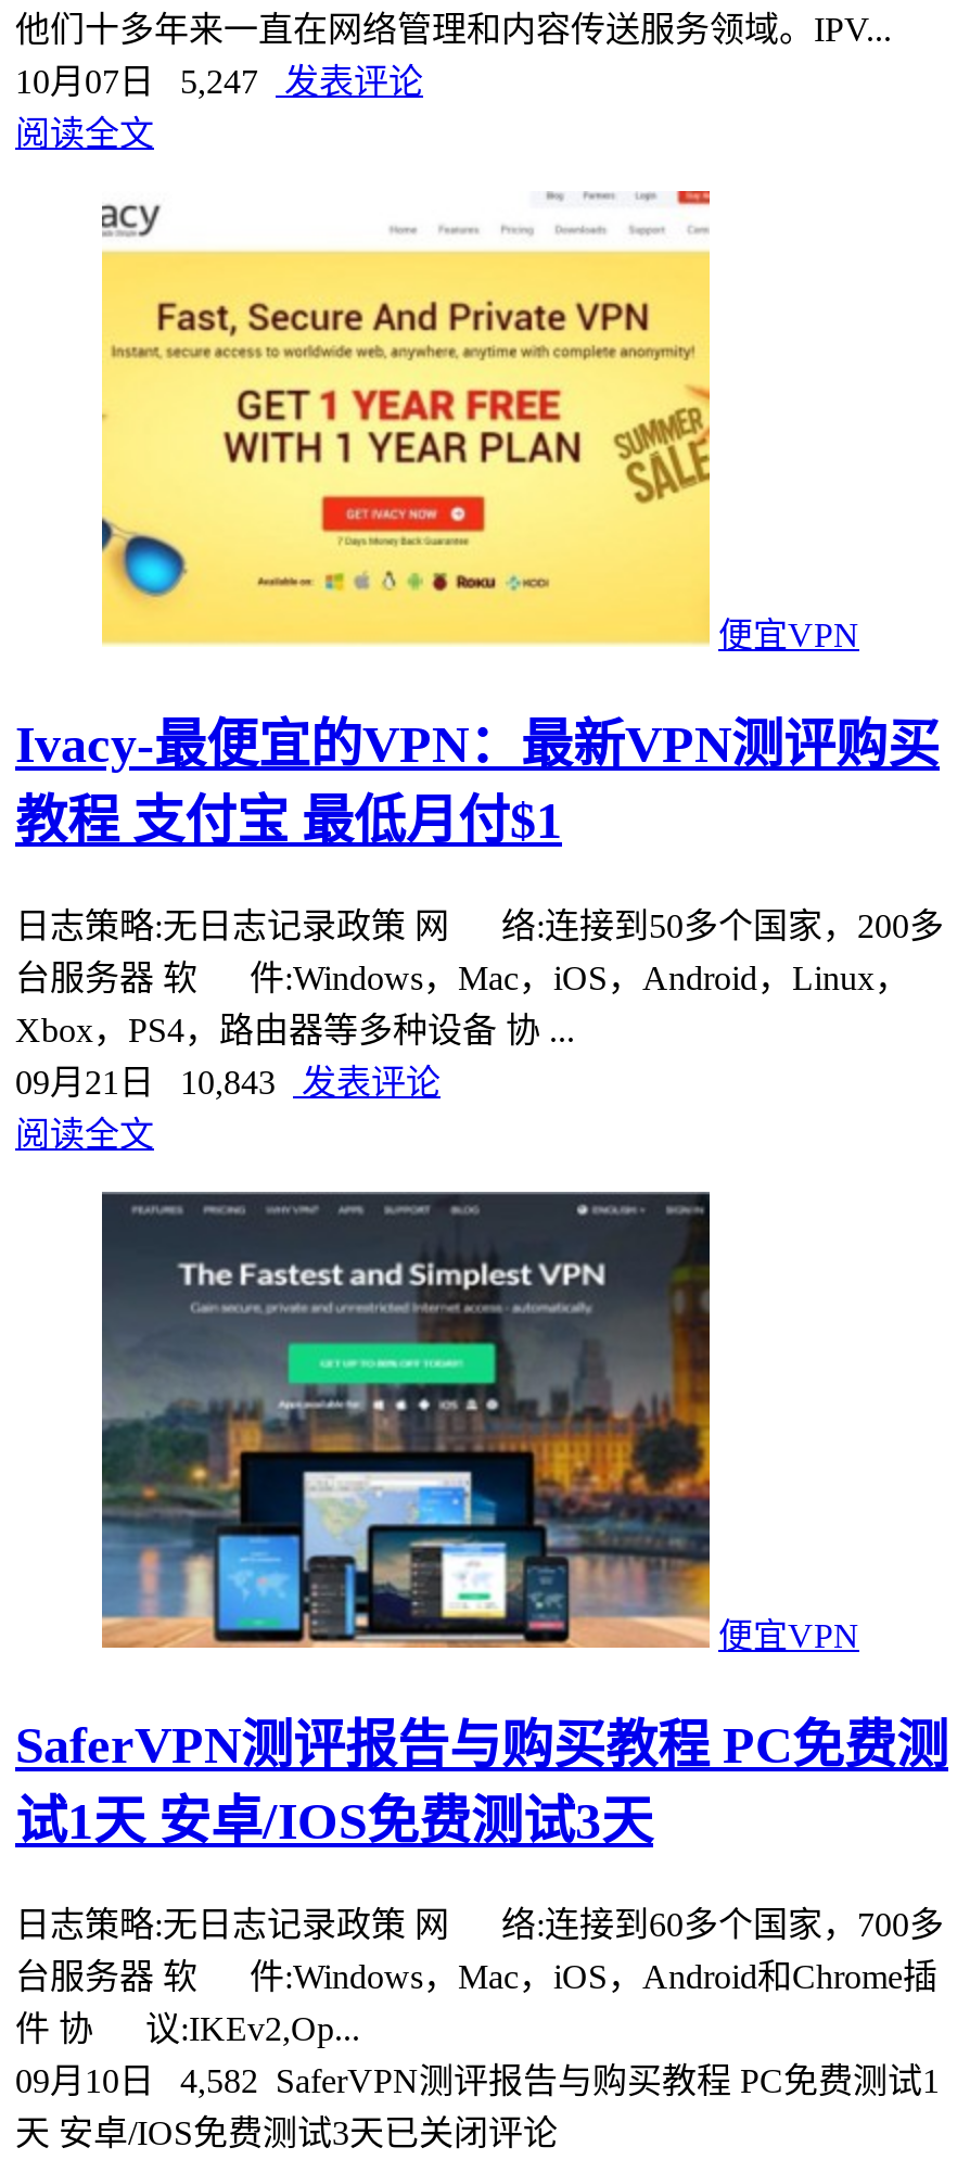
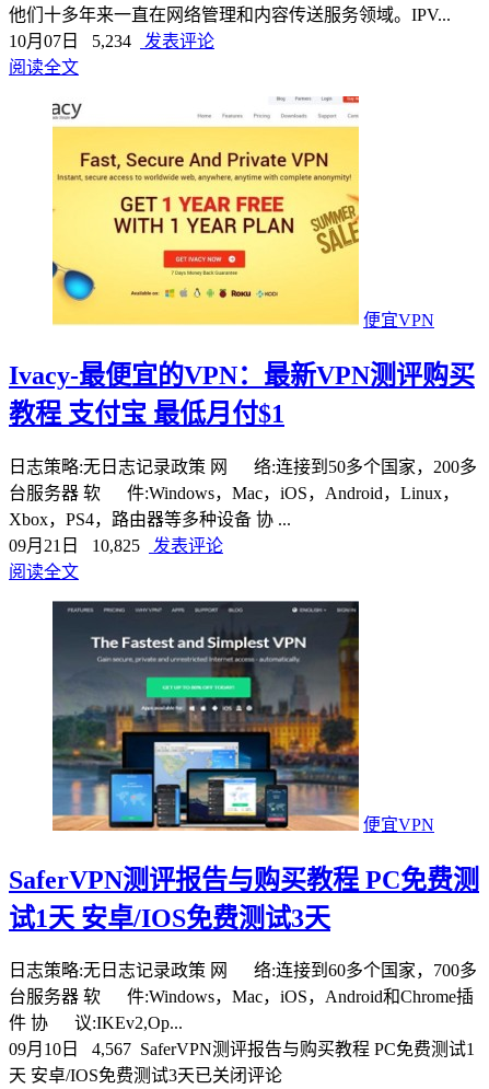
[15,63,423,99] 10月07日5,247 发表评论 -> [9,32,214,50] 10月07日5,234 发表评论
[15,1063,441,1100] 09月21日10,843 发表评论 -> [9,536,223,554] 09月21日10,825 发表评论
[15,2063,940,2100] 09月10日4,582 SaferVPN测评报告与购买教程 PC免费测试1 -> [9,1040,475,1059] 09月10日4,567 SaferVPN测评报告与购买教程 PC免费测试1

